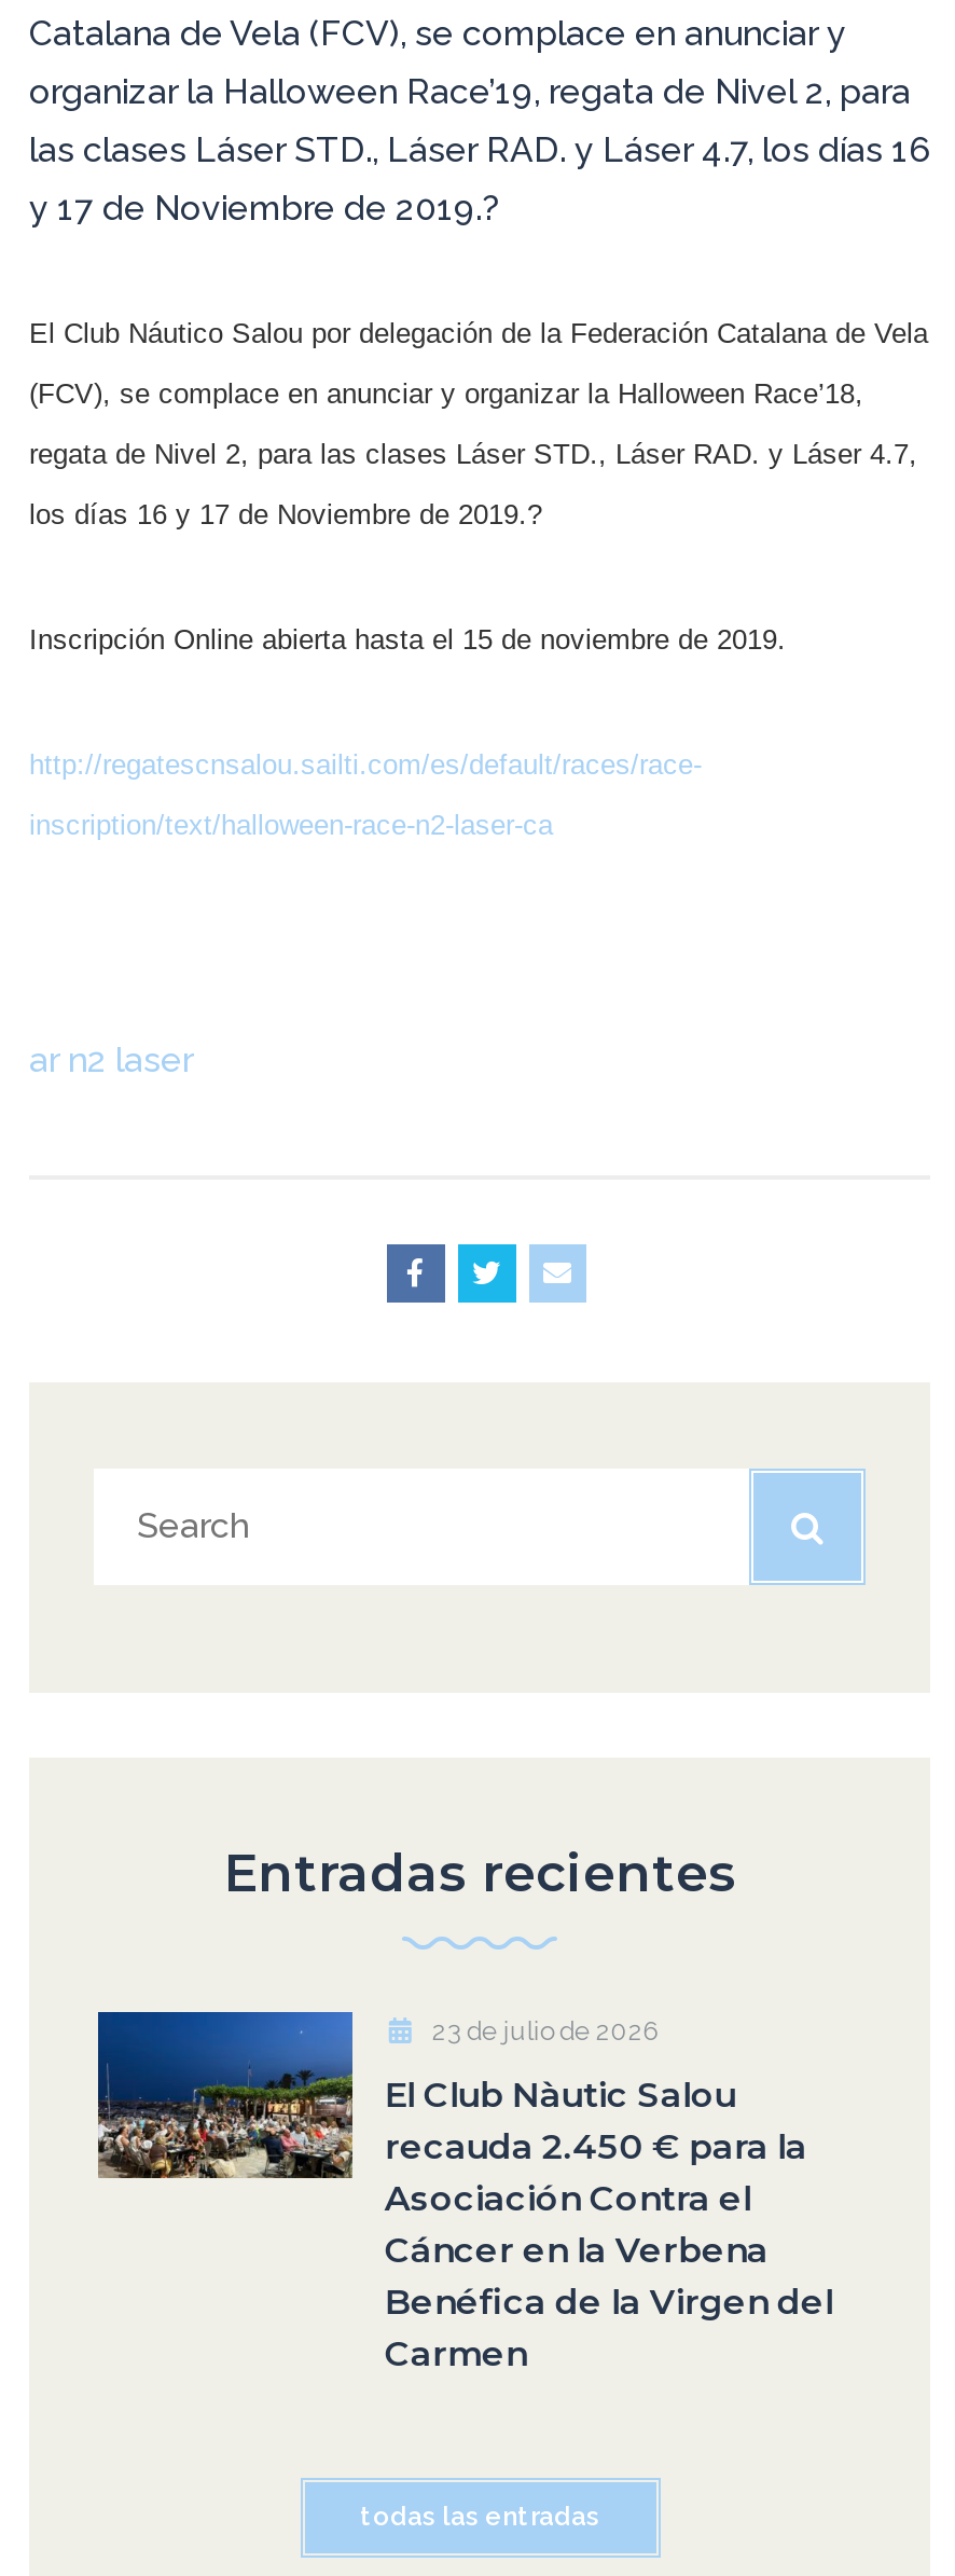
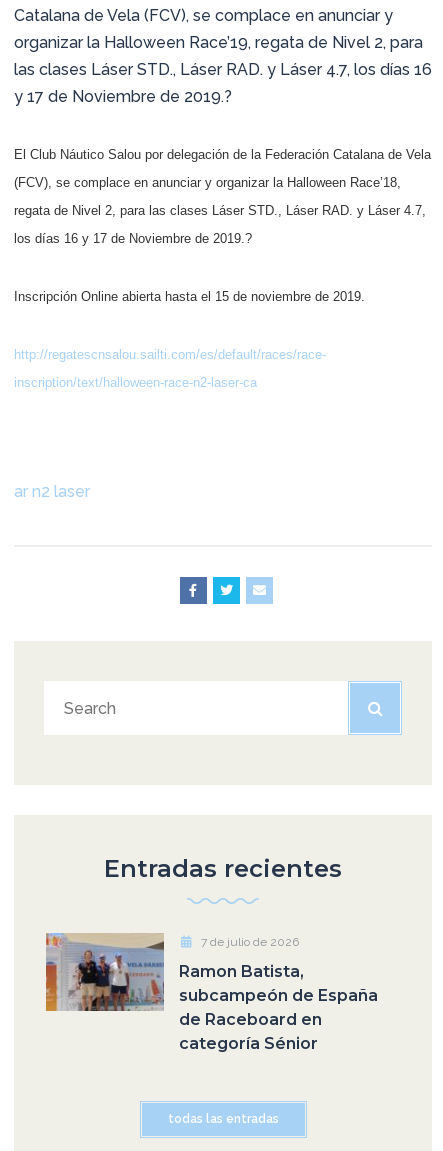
[96,2010,833,2374] [image] | El Club Nàutic Salou | recauda 2.450 € para la | Asociación Contra el | Cáncer en la Verbena | Benéfica de la Virgen del | Carmen -> [45,932,378,1053] [image] | Ramon Batista, | subcampeón de España | de Raceboard en | categoría Sénior
[432,2016,658,2047] 23 de julio de 2026 -> [201,935,299,949] 7 de julio de 2026

